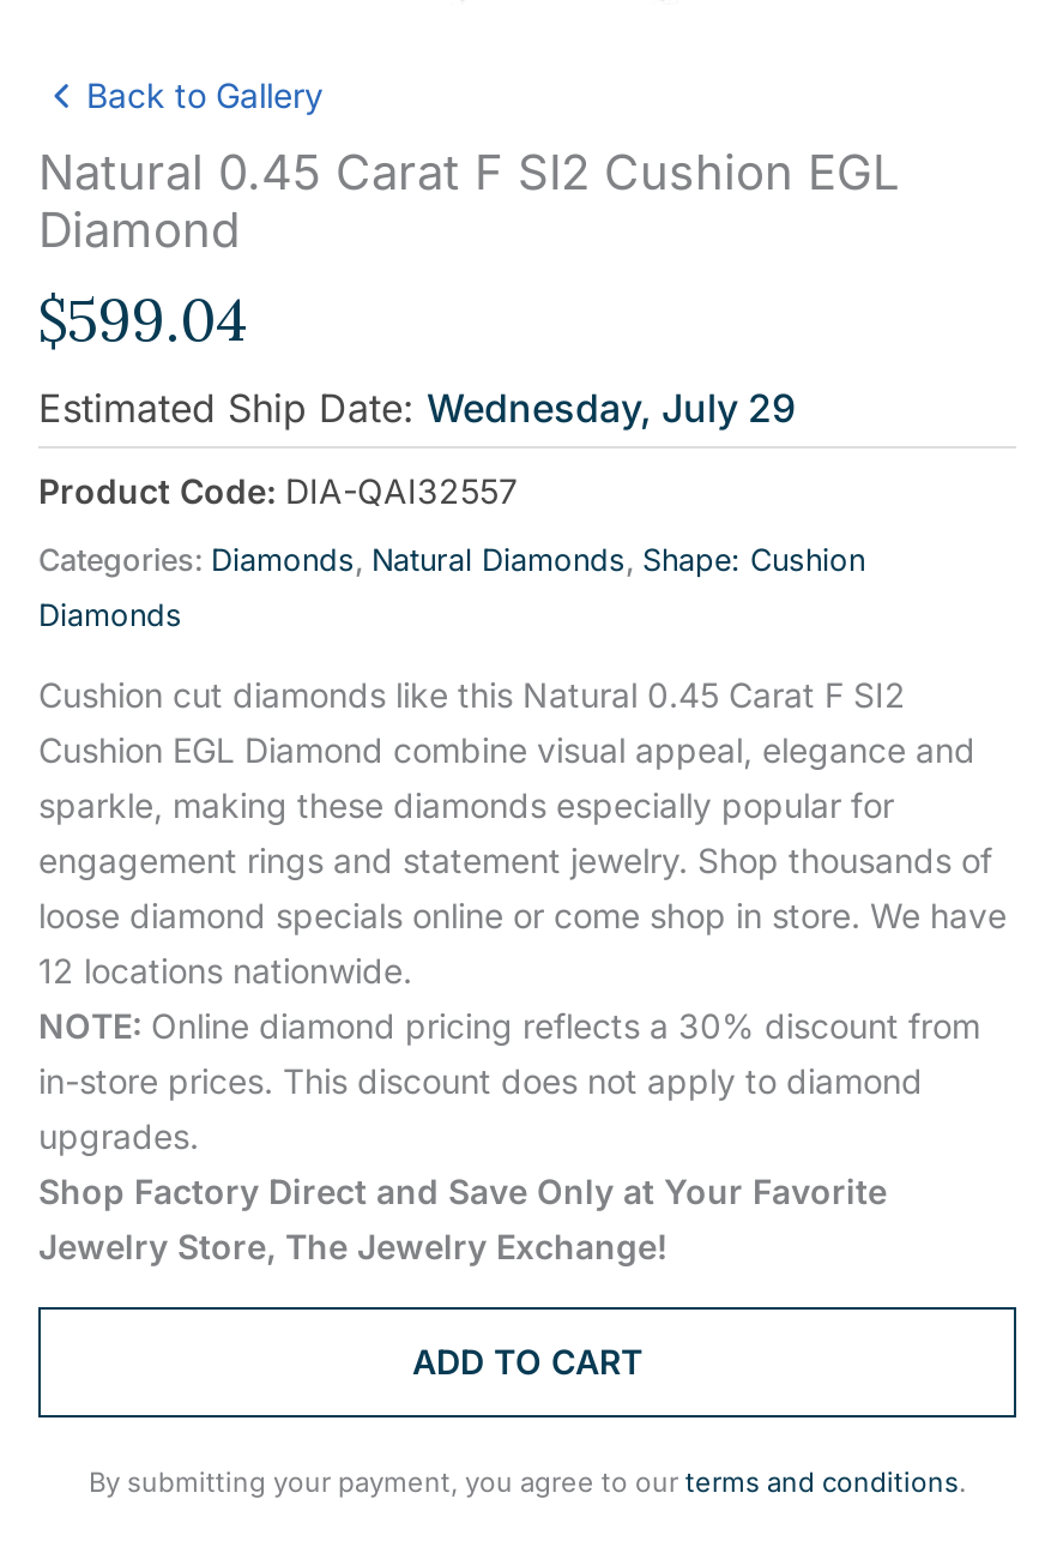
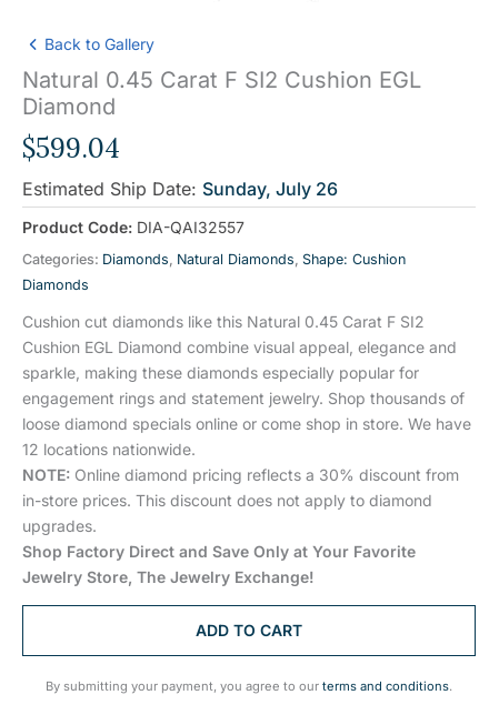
[38,385,796,433] Estimated Ship Date: Wednesday, July 29 -> [22,178,338,200] Estimated Ship Date: Sunday, July 26

